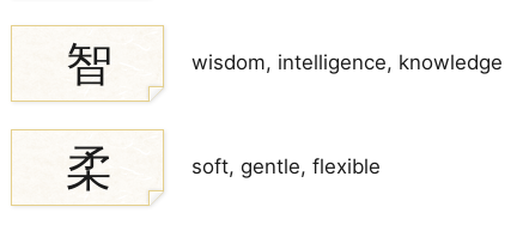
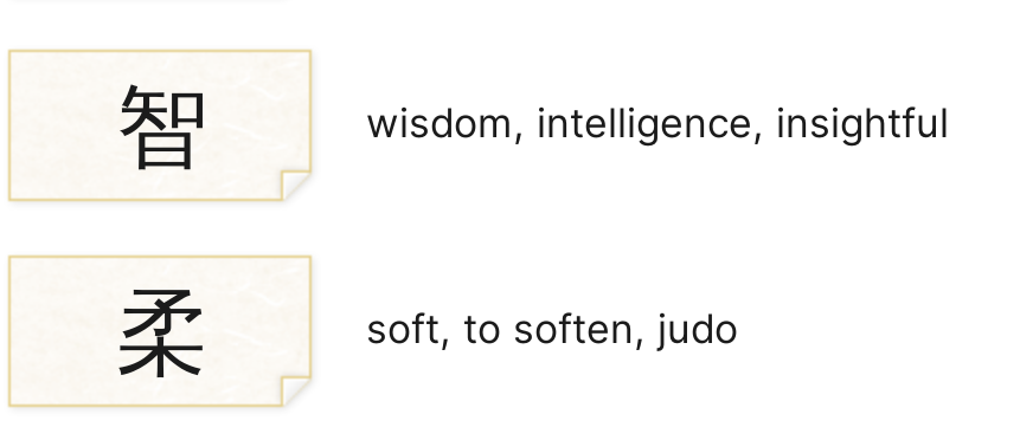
[191,50,503,74] wisdom, intelligence, knowledge -> [366,100,949,147] wisdom, intelligence, insightful
[191,155,381,179] soft, gentle, flexible -> [366,306,738,353] soft, to soften, judo

